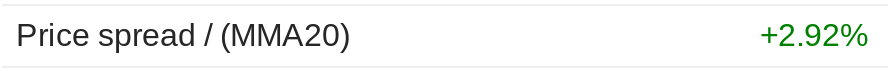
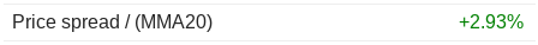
[760,18,868,52] +2.92% -> [459,12,524,32] +2.93%

